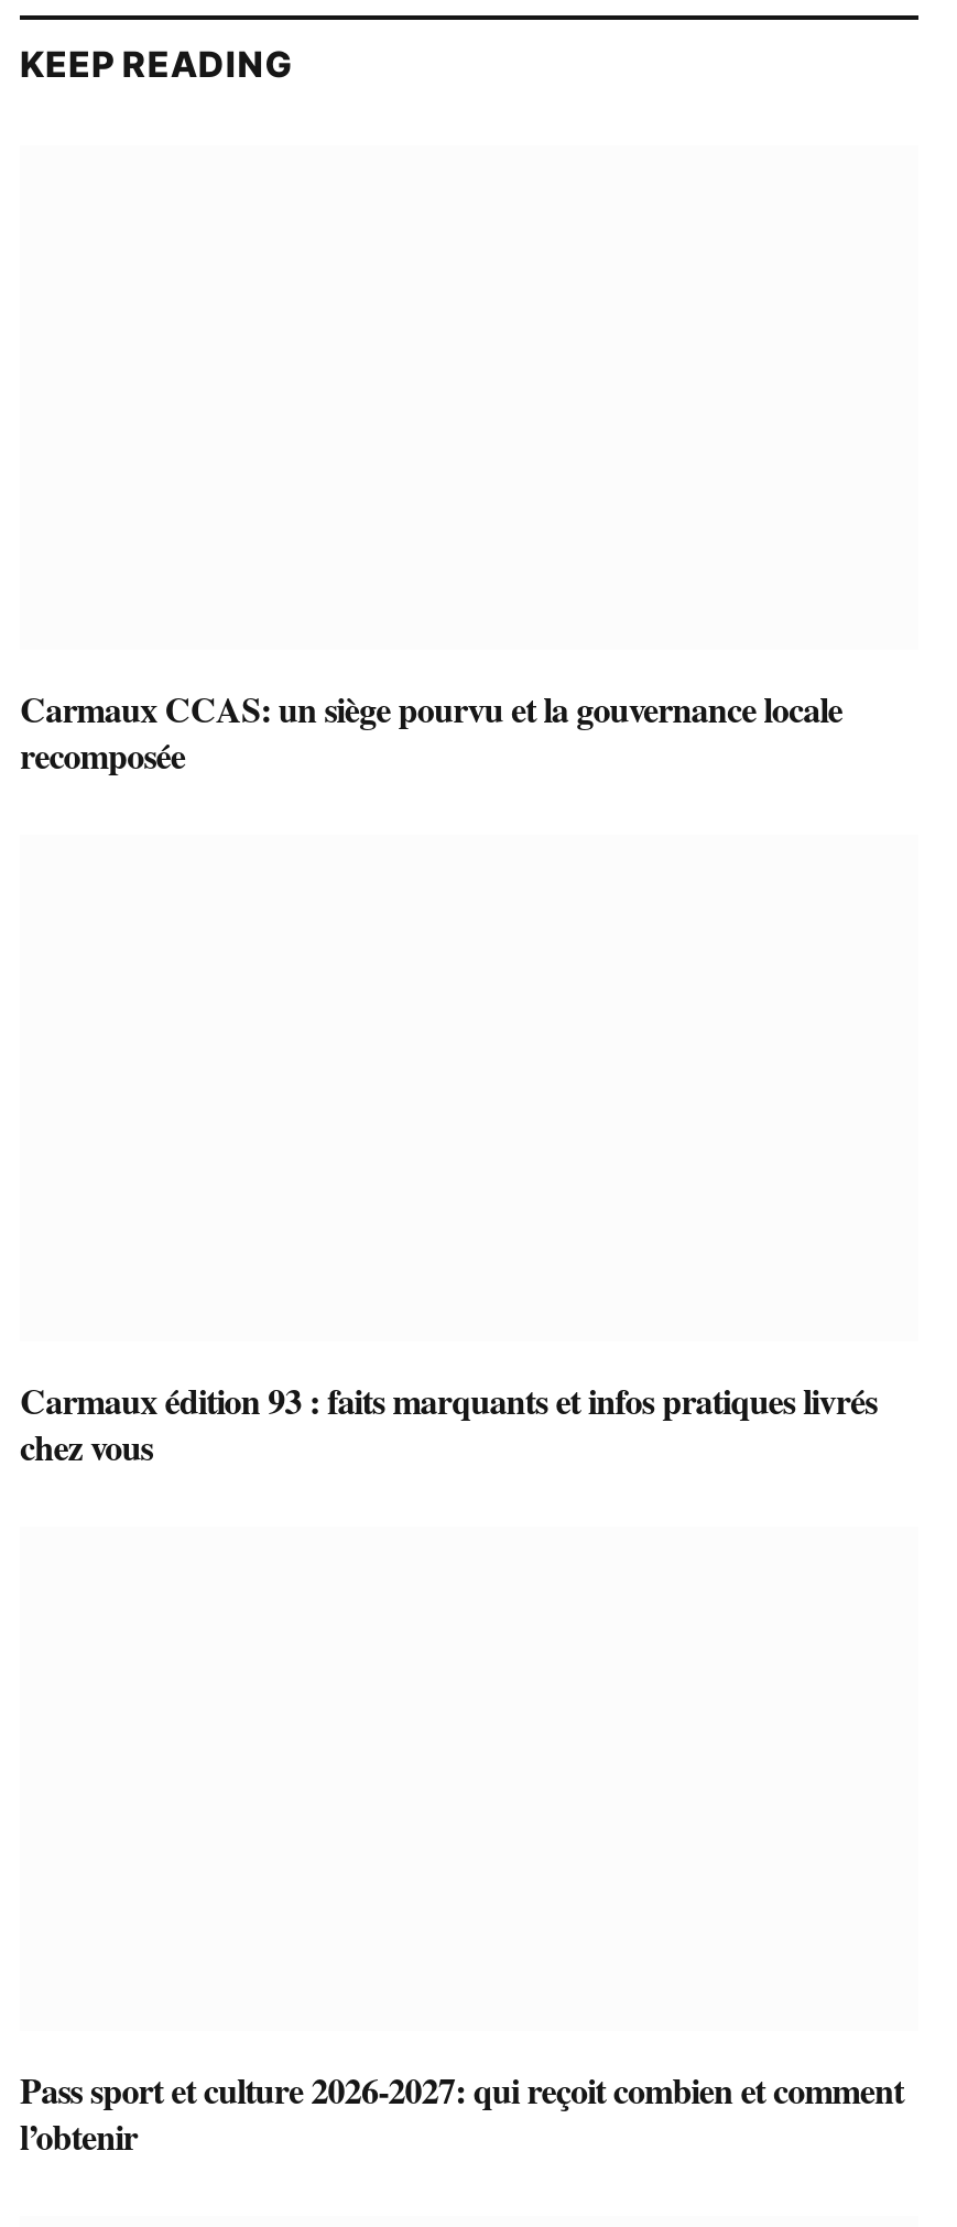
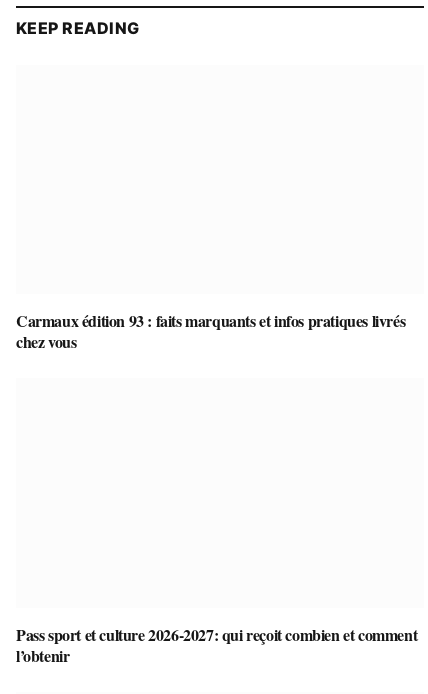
[20,683,842,780] Carmaux CCAS: un siège pourvu et la gouvernance locale | recomposée -> none

